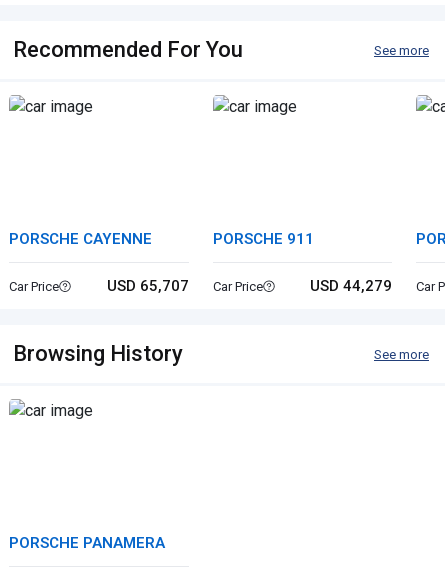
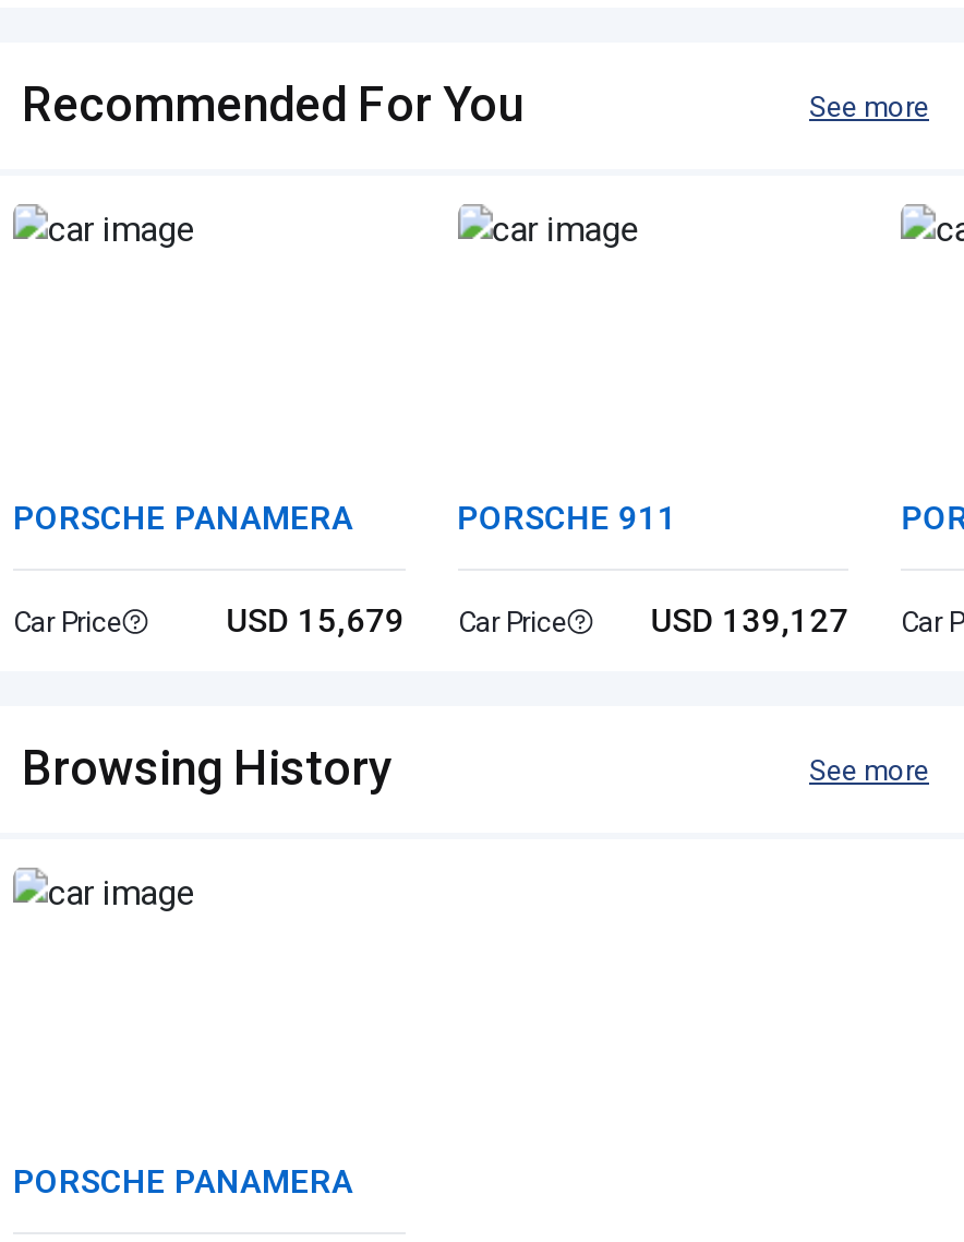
[9,230,152,248] PORSCHE CAYENNE -> [13,499,353,538] PORSCHE PANAMERA
[107,277,263,295] USD 65,707 Car Price -> [226,601,566,641] USD 15,679 Car Price
[310,277,392,295] USD 44,279 -> [650,601,849,641] USD 139,127

